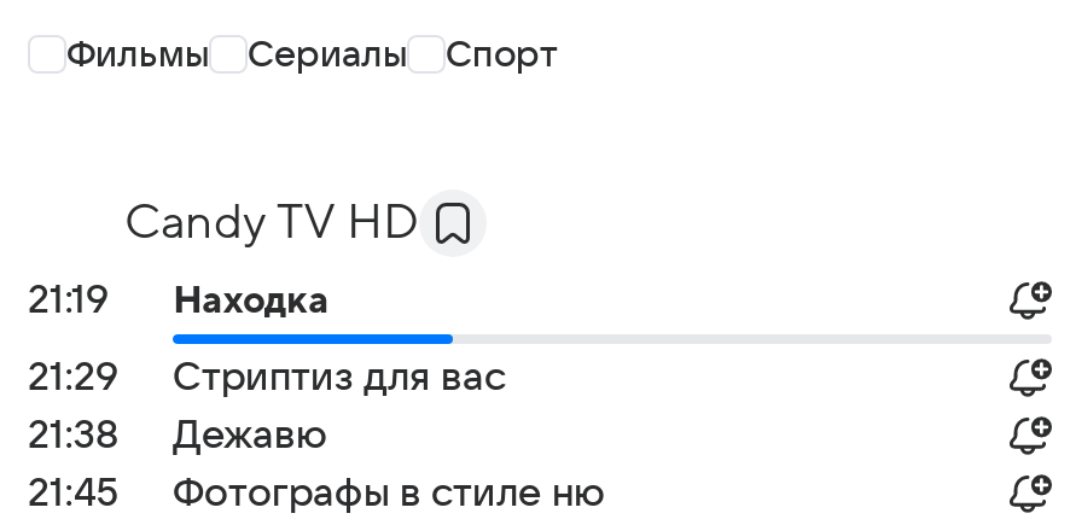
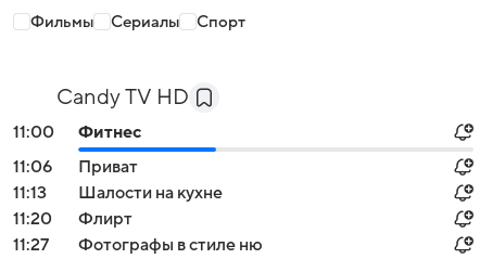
[28,279,330,322] 21:19 | Находка -> [13,122,141,142] 11:00 | Фитнес
[28,356,506,515] 21:29 | Стриптиз для вас | 21:38 | Дежавю | 21:45 -> [13,157,223,255] 11:06 | Приват | 11:13 | Шалости на кухне | 11:20 | Флирт | 11:27

